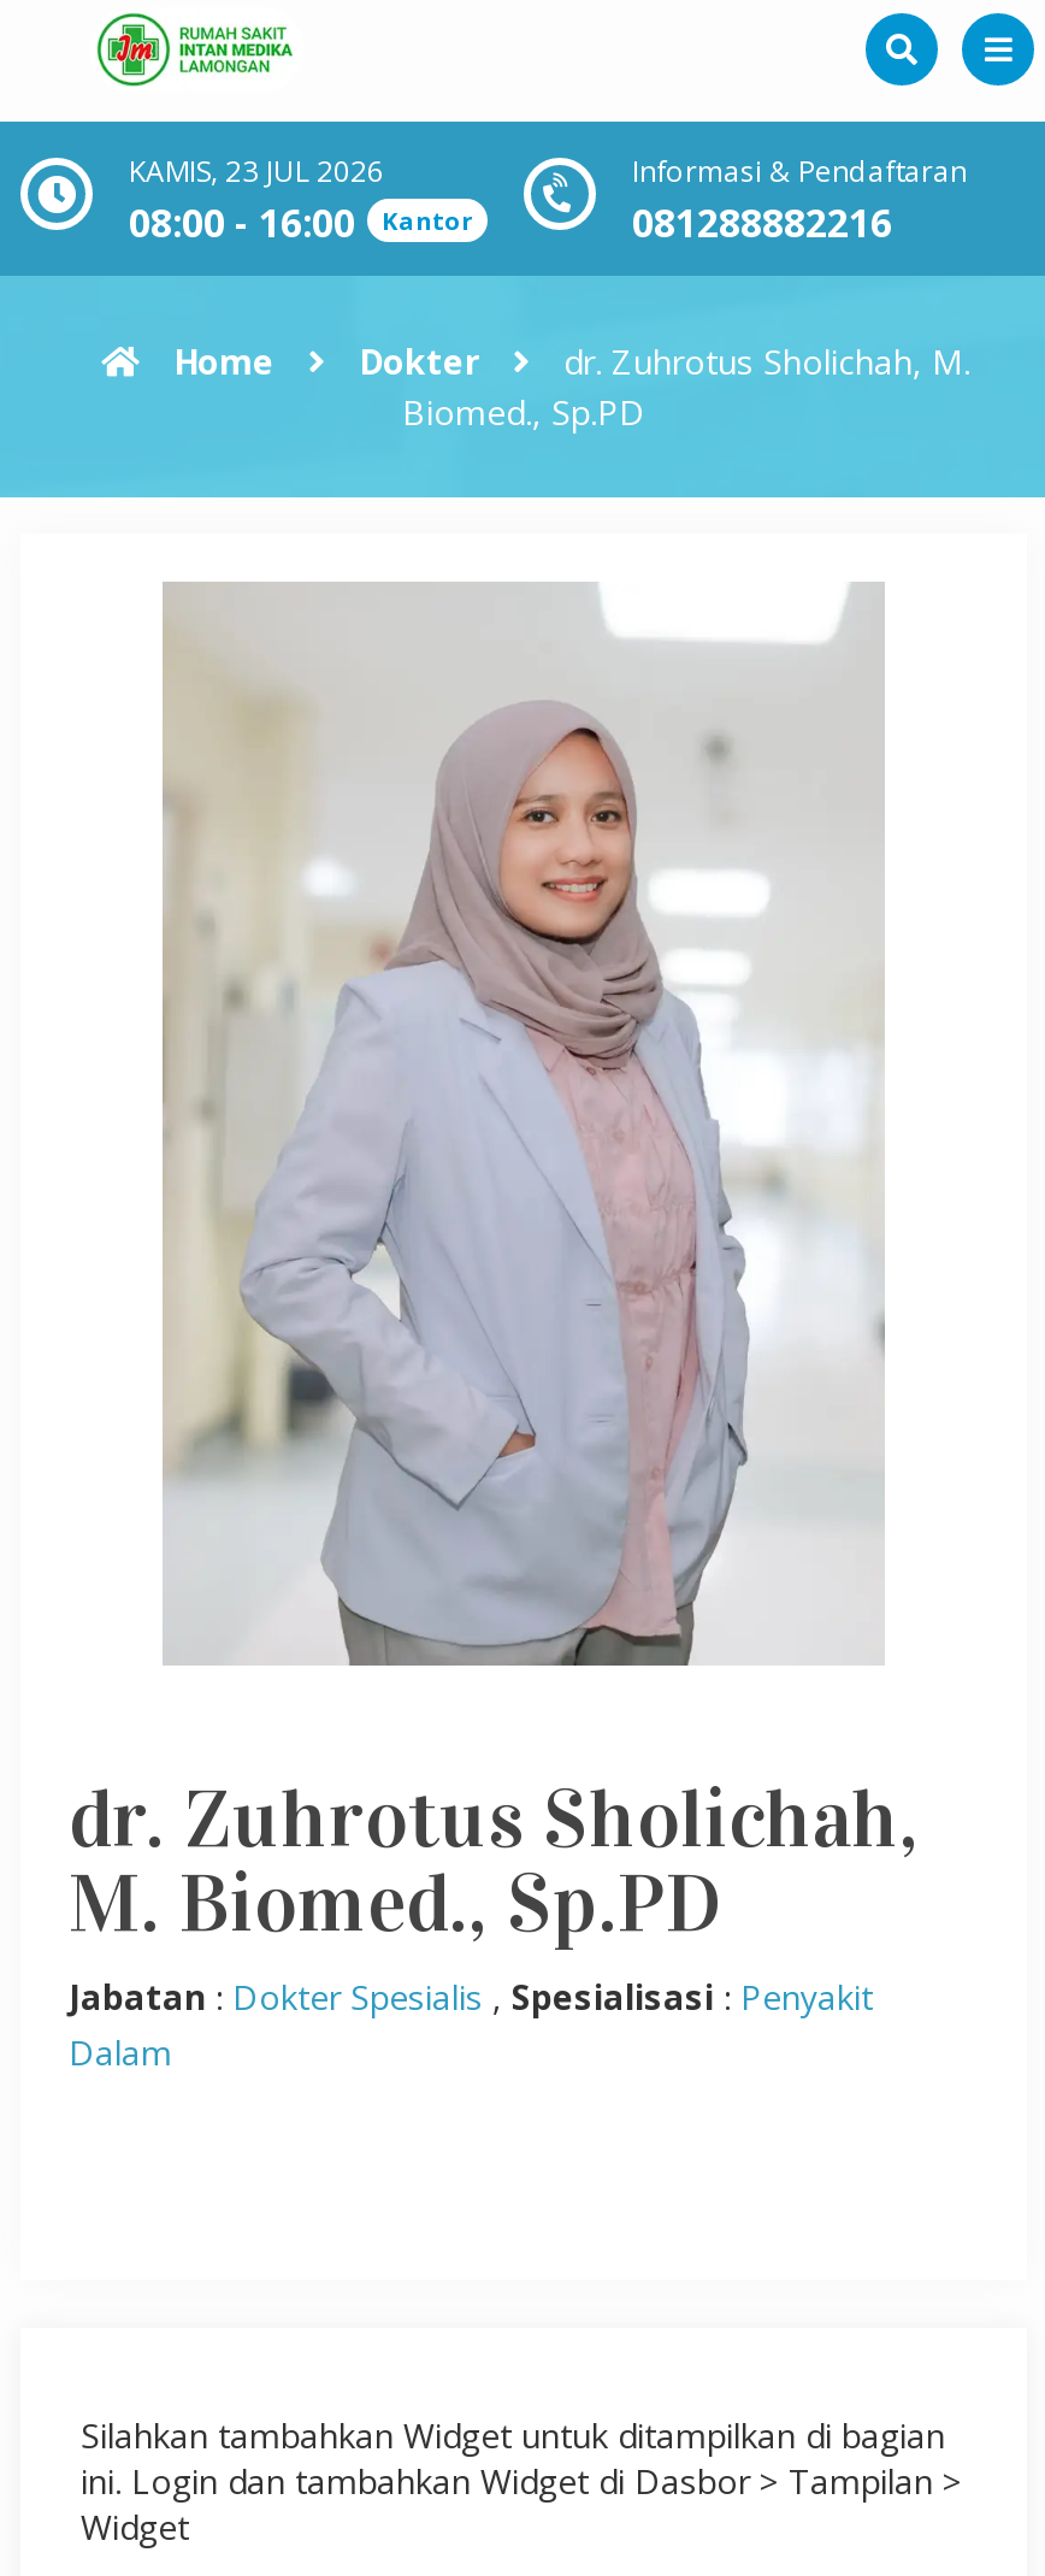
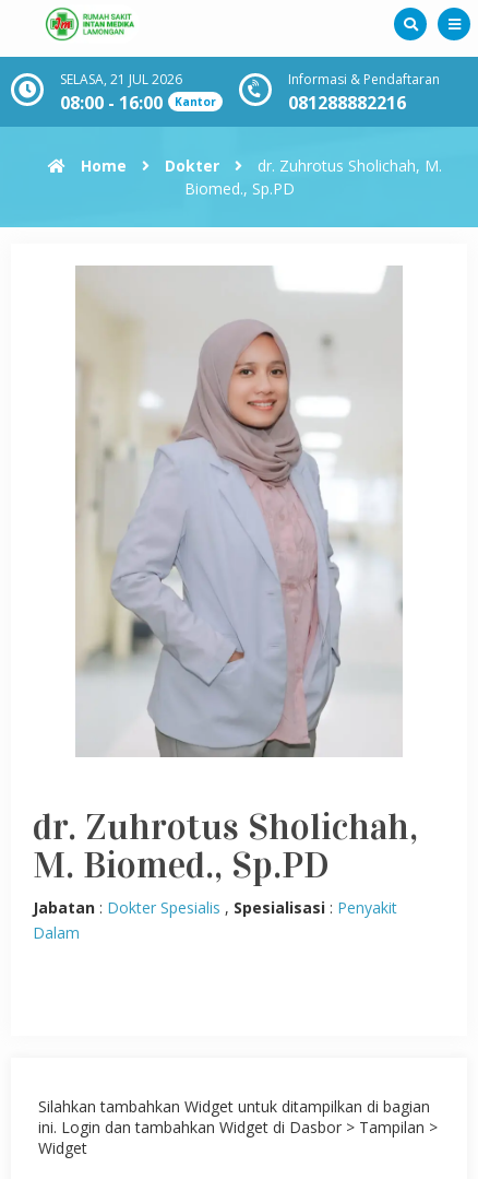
[129,151,384,191] KAMIS, 23 JUL 2026 -> [60,70,182,89] SELASA, 21 JUL 2026

